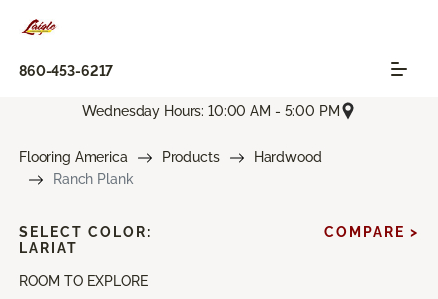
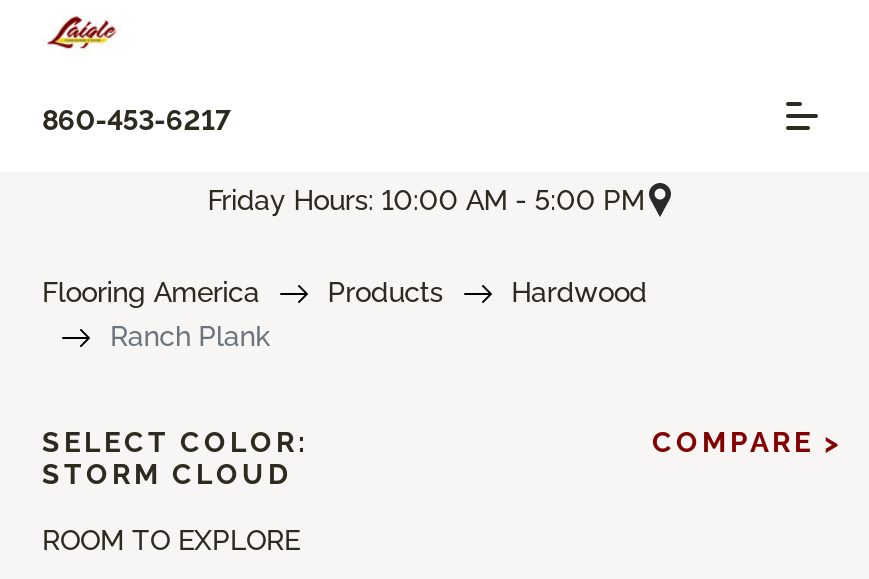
[82,103,339,119] Wednesday Hours: 10:00 AM - 5:00 PM -> [207,183,645,215] Friday Hours: 10:00 AM - 5:00 PM
[19,240,78,256] LARIAT -> [42,459,292,491] STORM CLOUD

